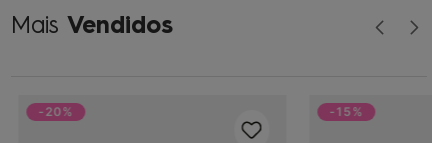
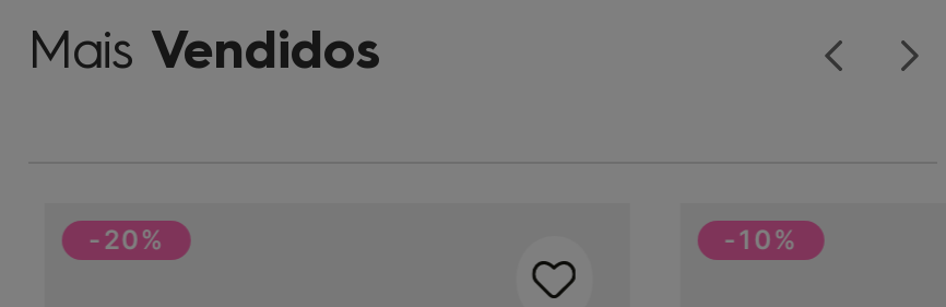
[329,104,363,119] -15% -> [723,222,797,254] -10%

